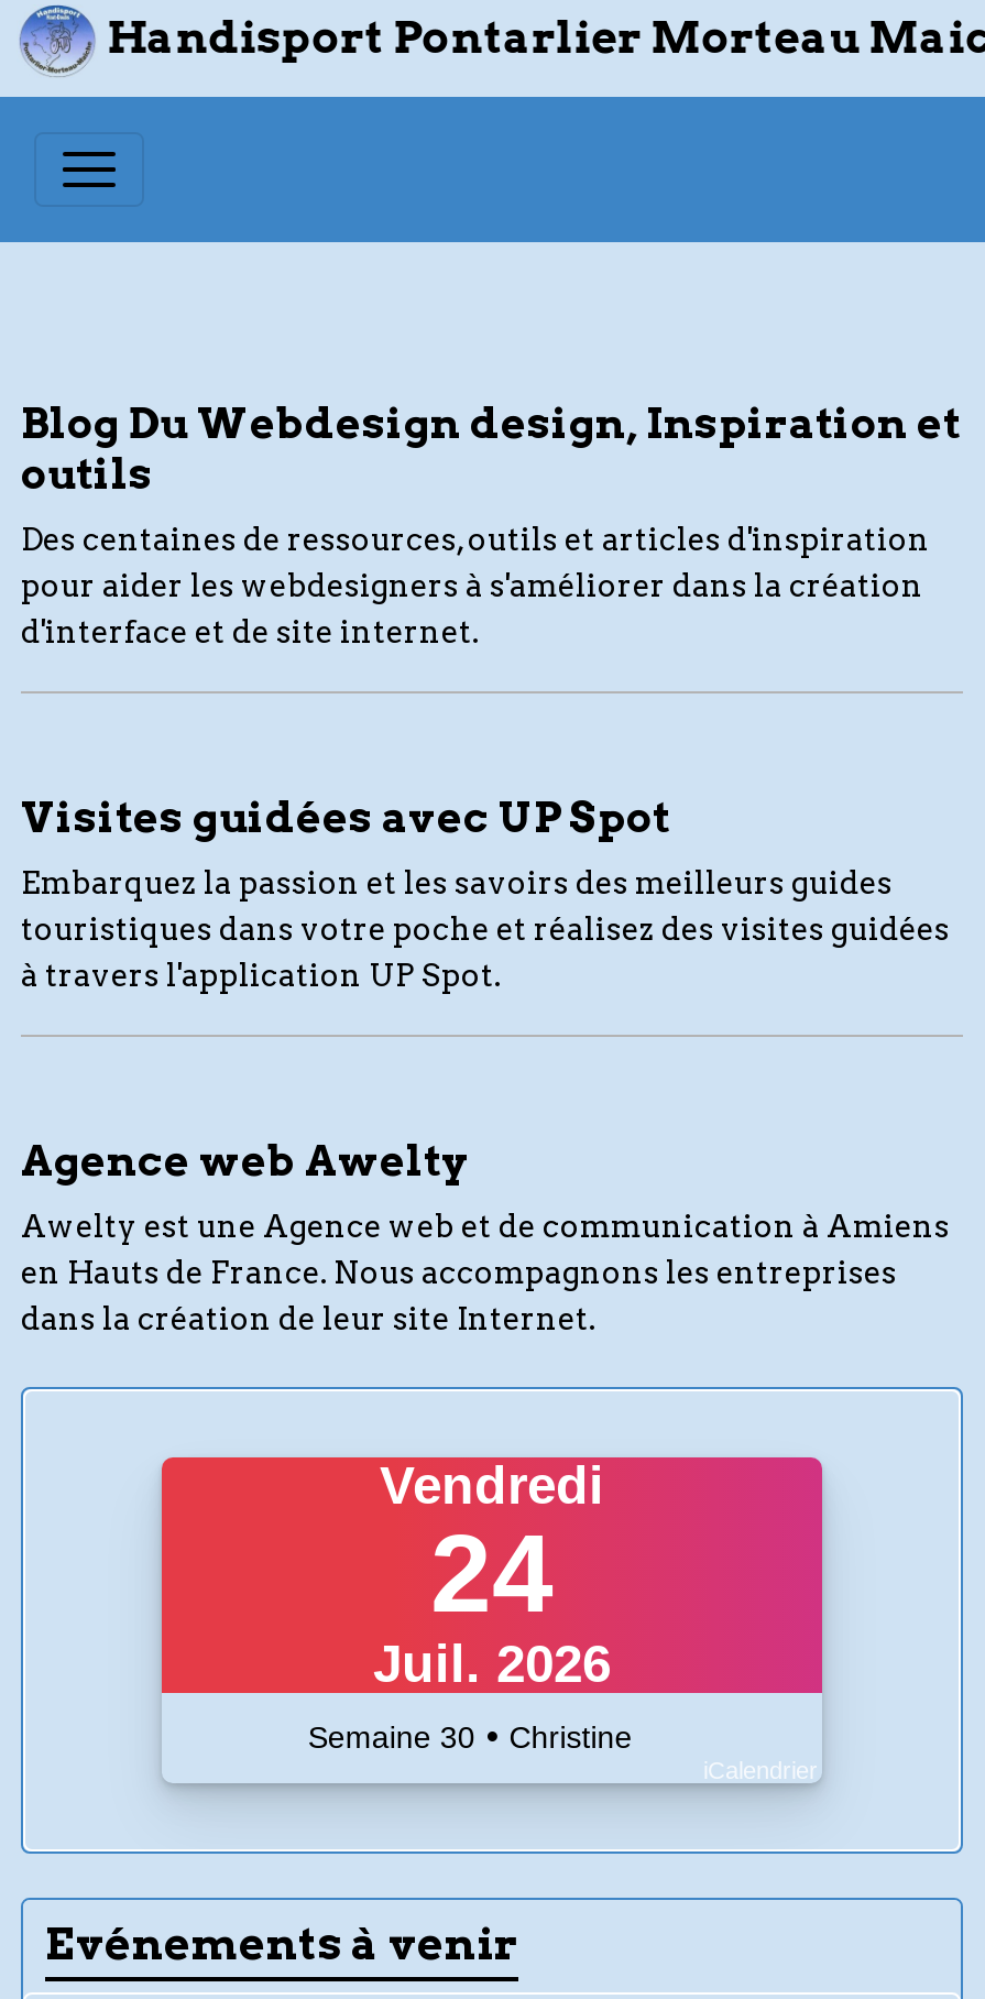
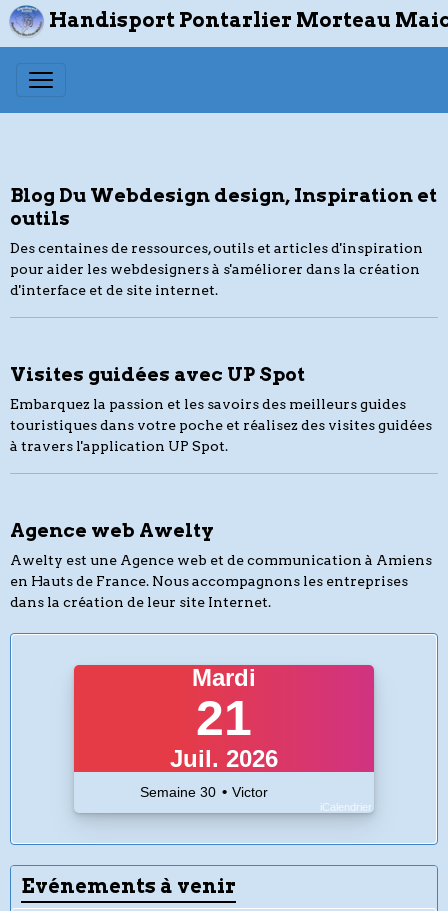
[380,1455,604,1636] Vendredi | 24 -> [192,664,256,746] Mardi | 21
[308,1717,632,1754] Semaine 30 • Christine -> [140,783,268,800] Semaine 30 • Victor

